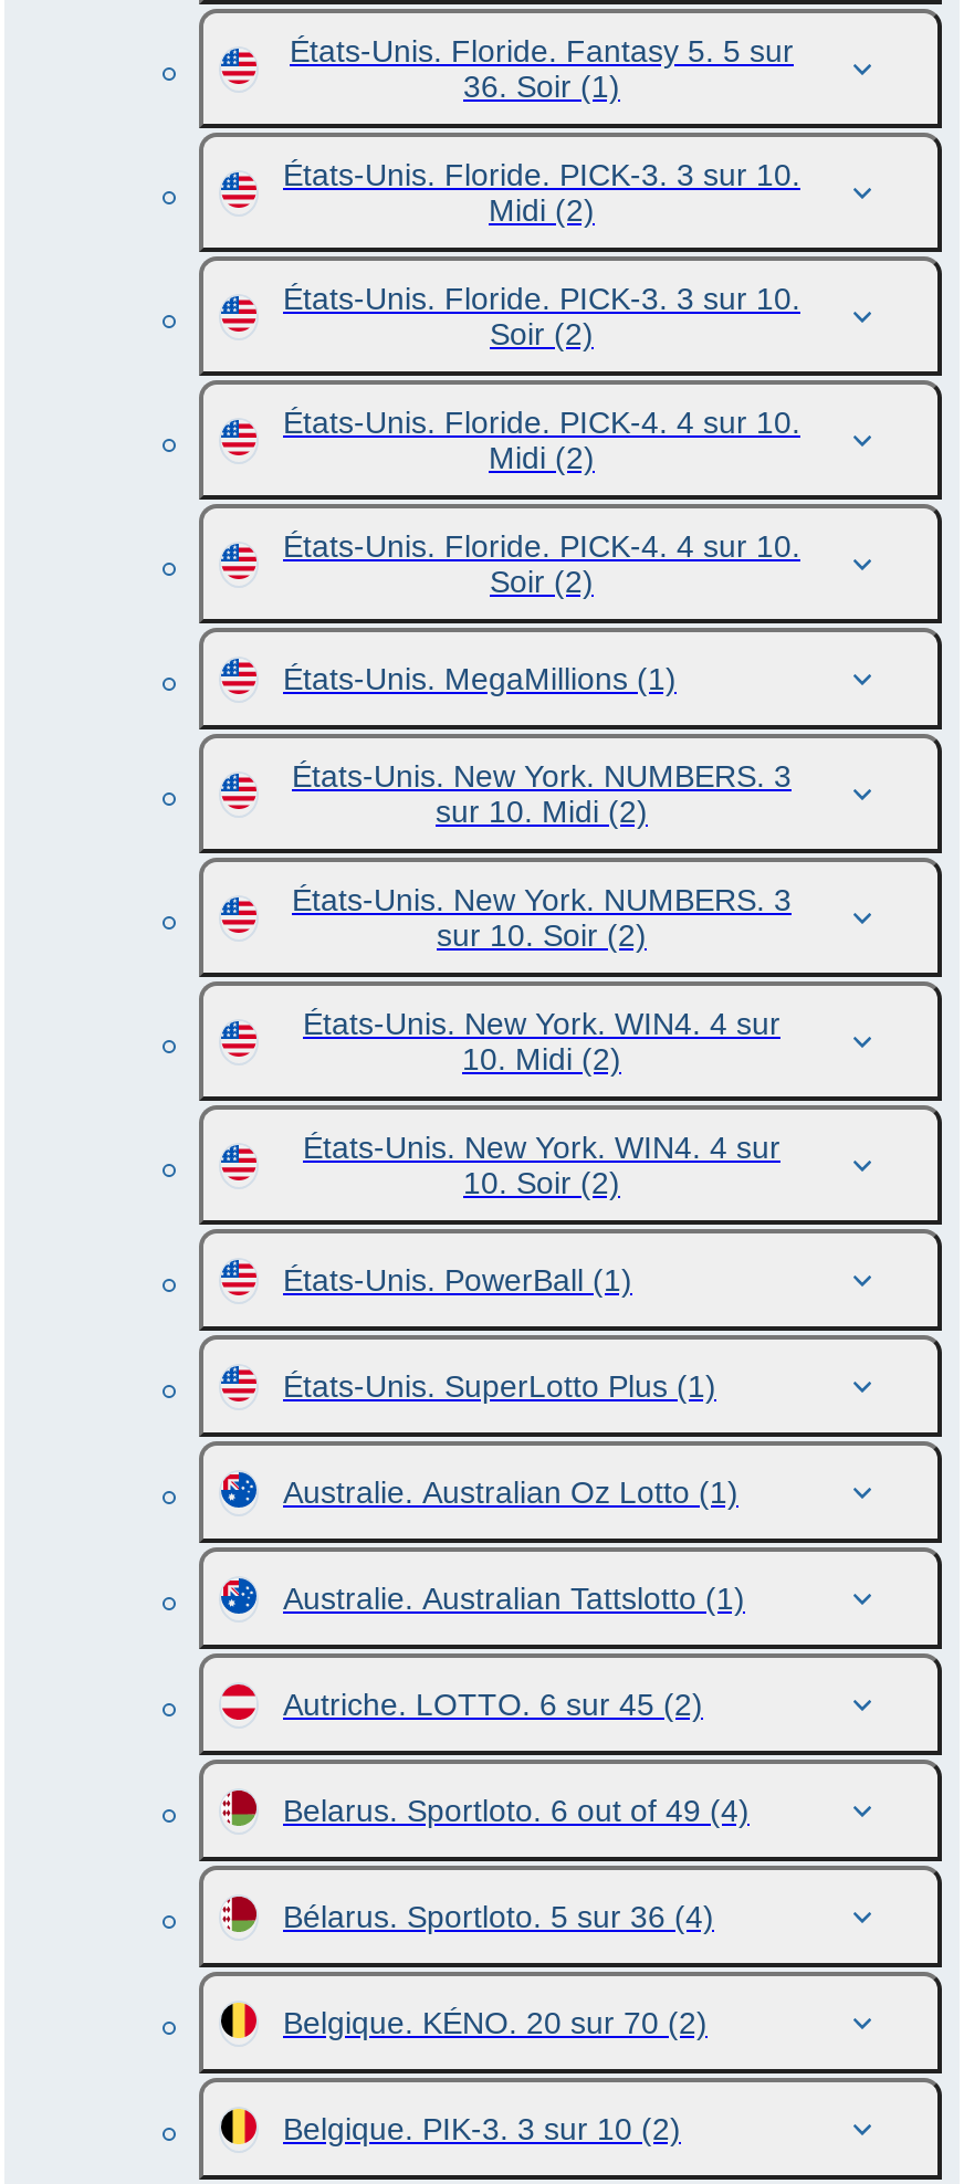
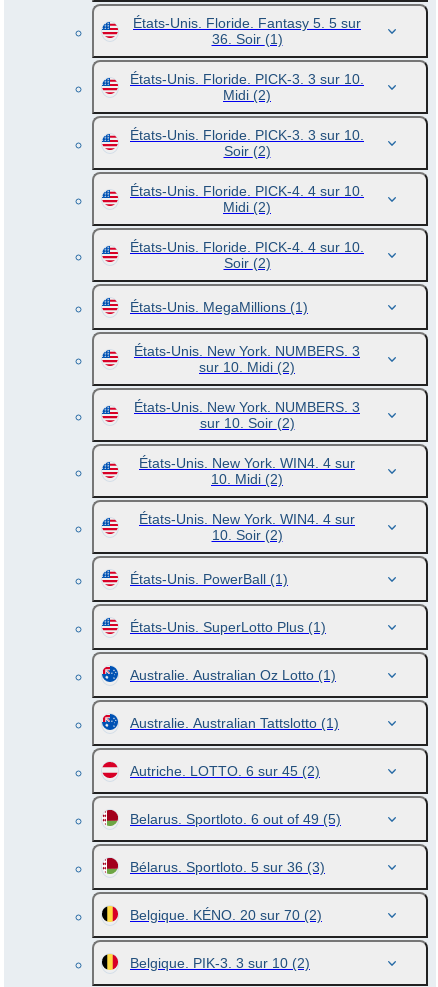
[283,1793,750,1828] Belarus. Sportloto. 6 out of 49 (4) -> [130,811,341,827] Belarus. Sportloto. 6 out of 49 (5)
[283,1899,714,1934] Bélarus. Sportloto. 5 sur 36 (4) -> [130,859,325,875] Bélarus. Sportloto. 5 sur 36 (3)

